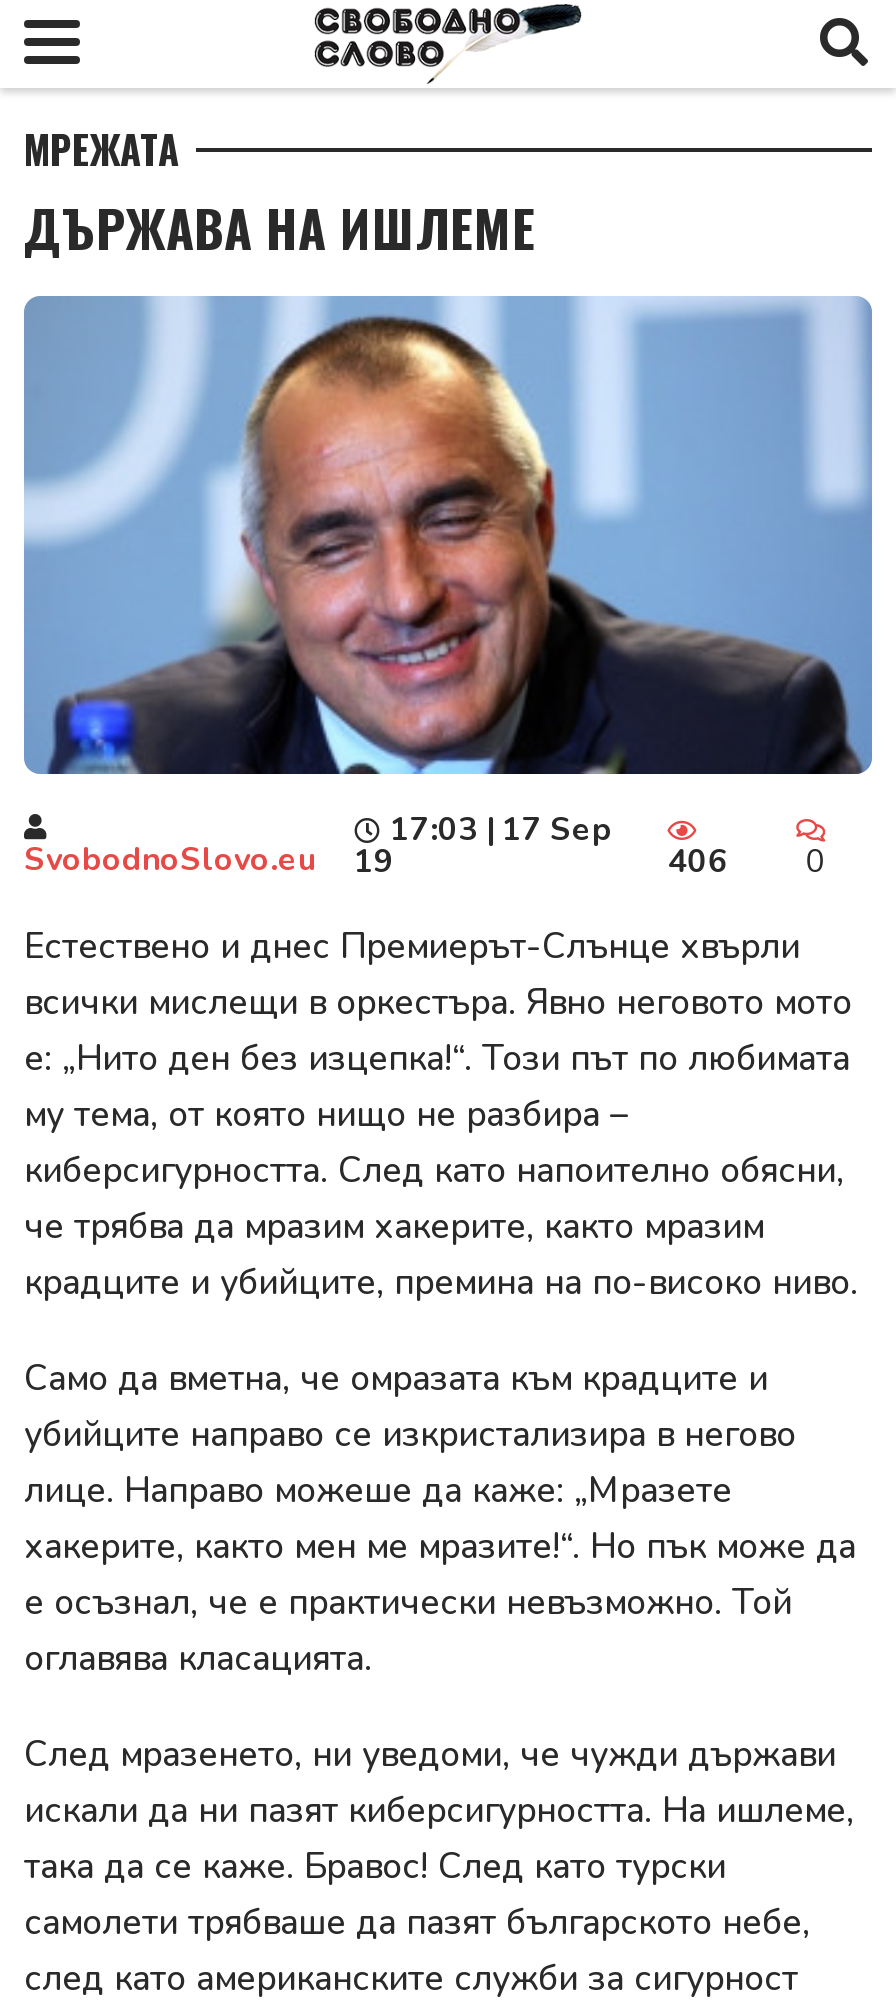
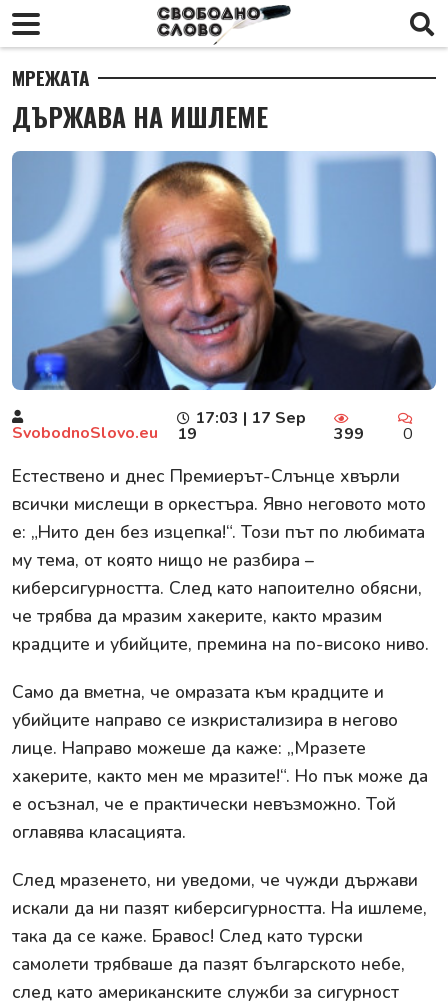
[668,839,825,883] 406 0 -> [334,422,413,444] 399 0

